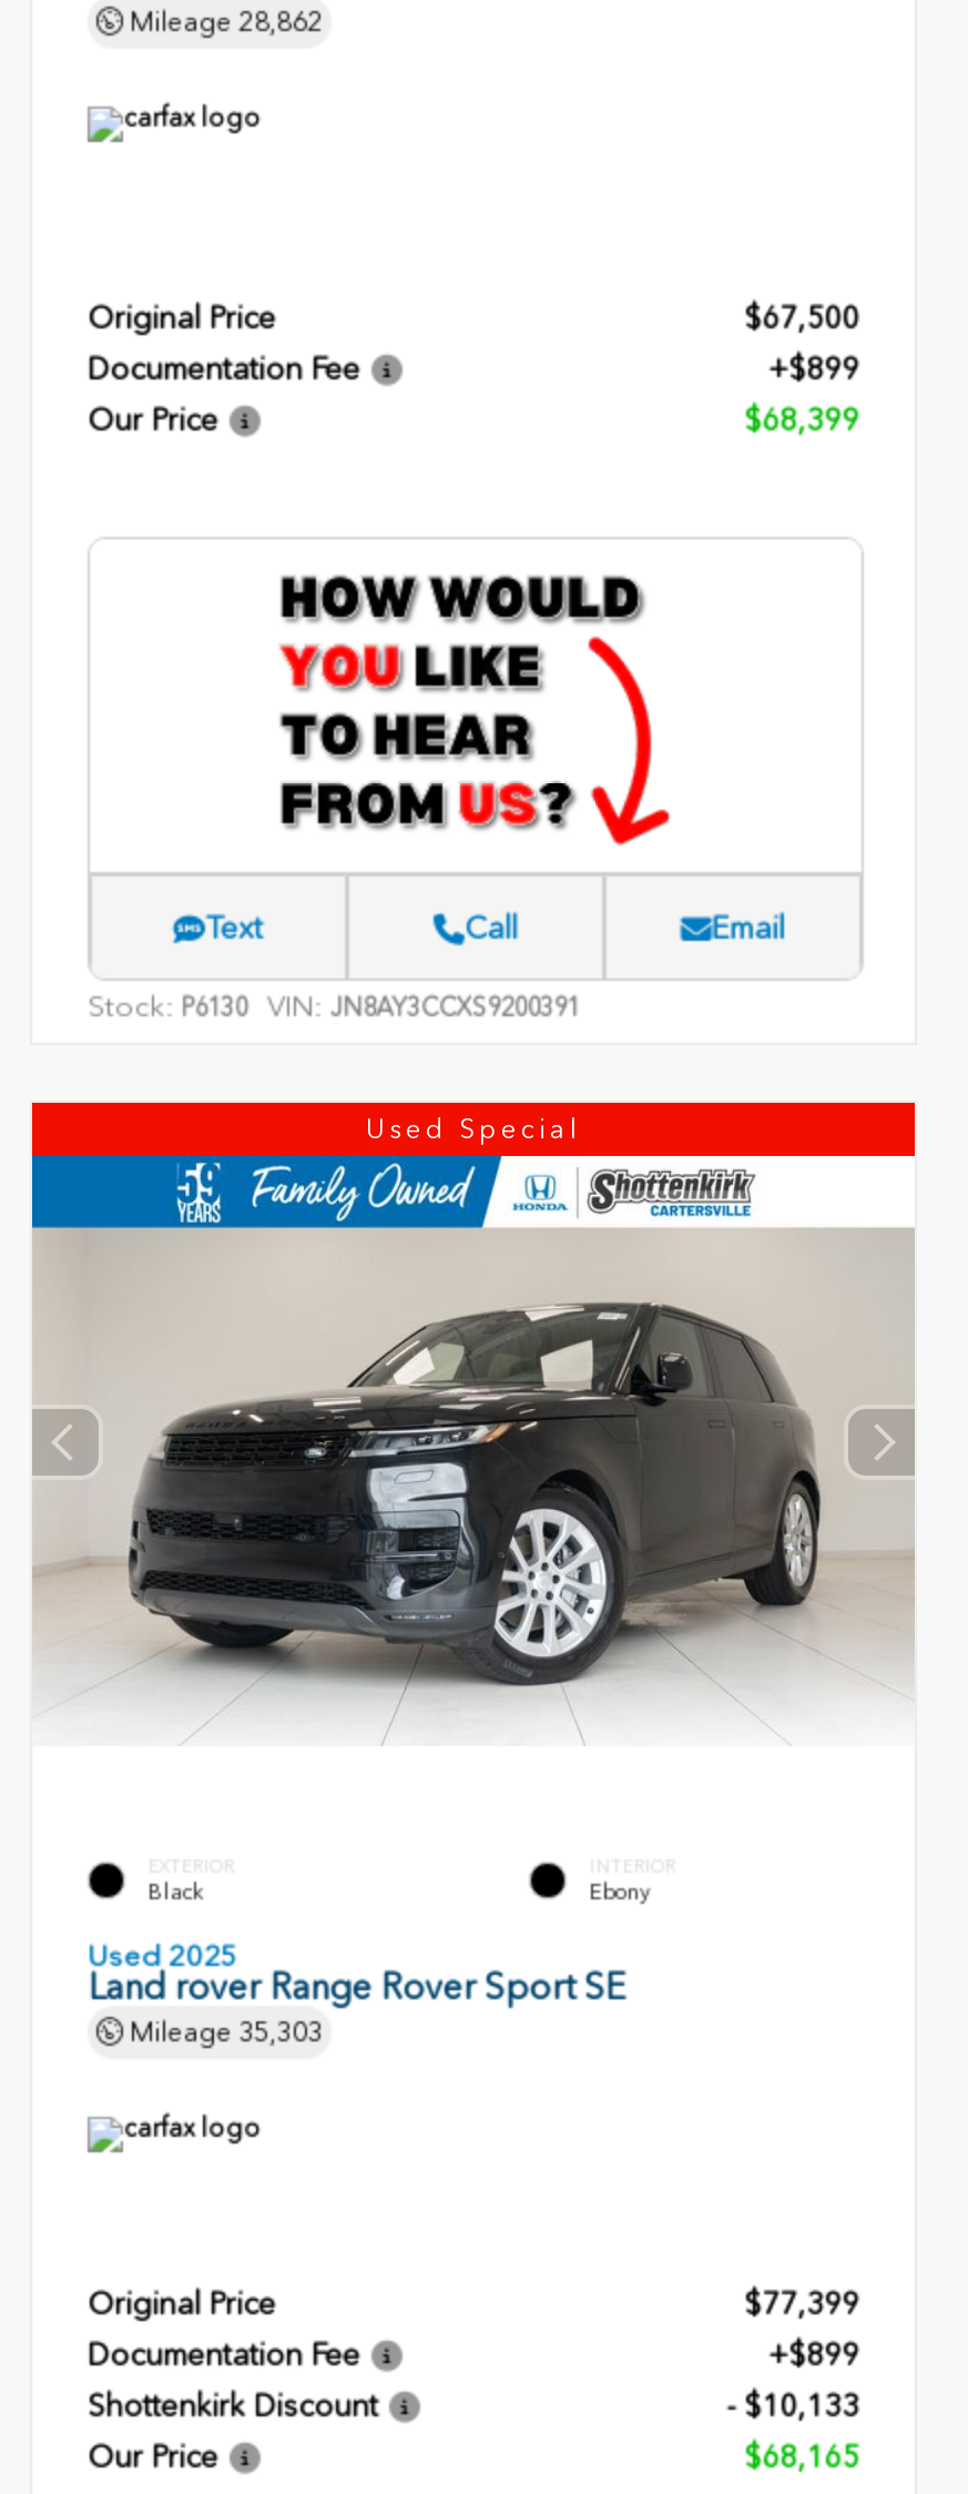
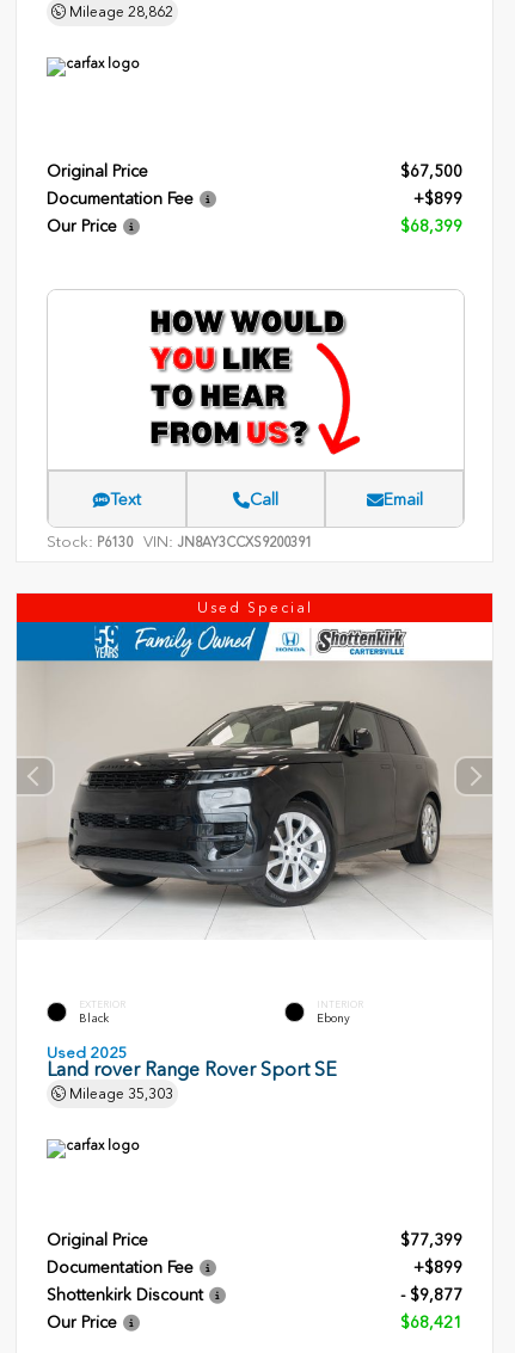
[726,2385,859,2423] - $10,133 -> [400,1284,462,1304] - $9,877
[744,2436,859,2474] $68,165 -> [400,1311,462,1332] $68,421

